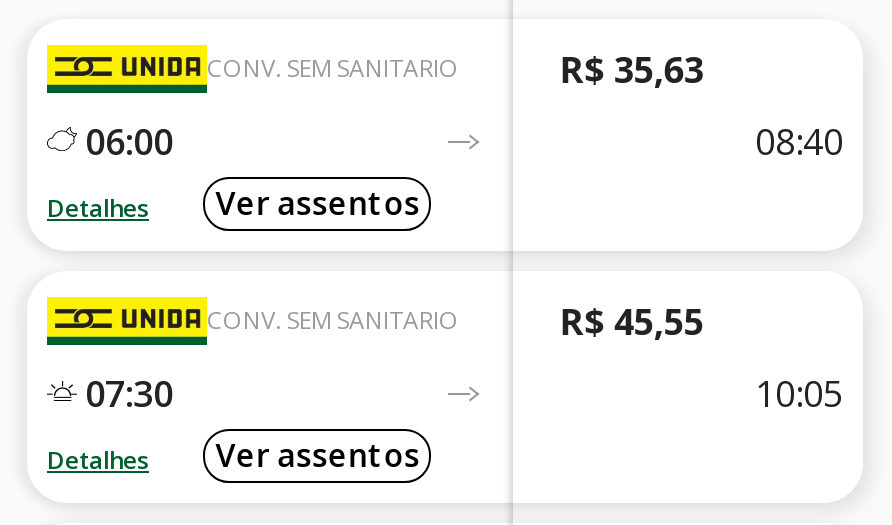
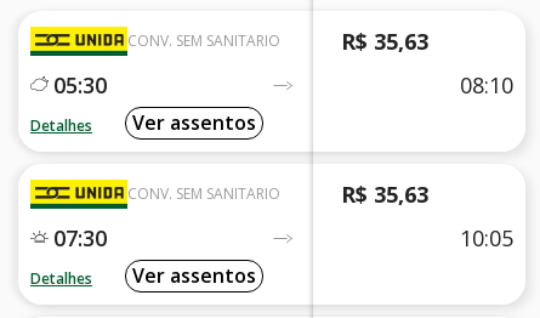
[85,117,173,165] 06:00 -> [53,70,107,100] 05:30
[755,117,843,165] 08:40 -> [460,70,513,100] 08:10
[560,296,704,344] R$ 45,55 -> [341,179,429,208] R$ 35,63

